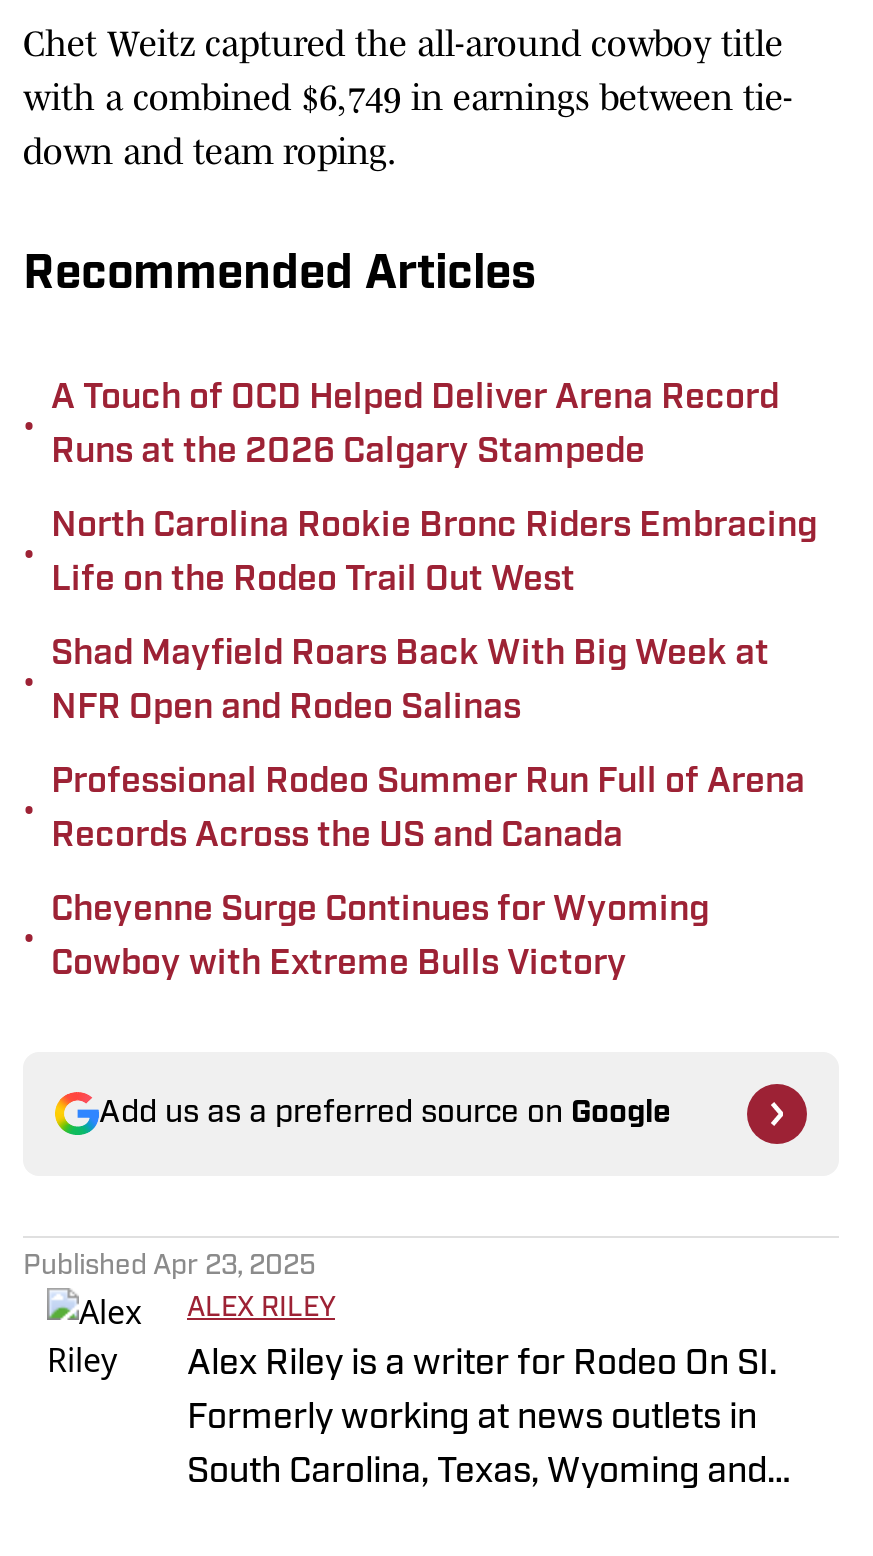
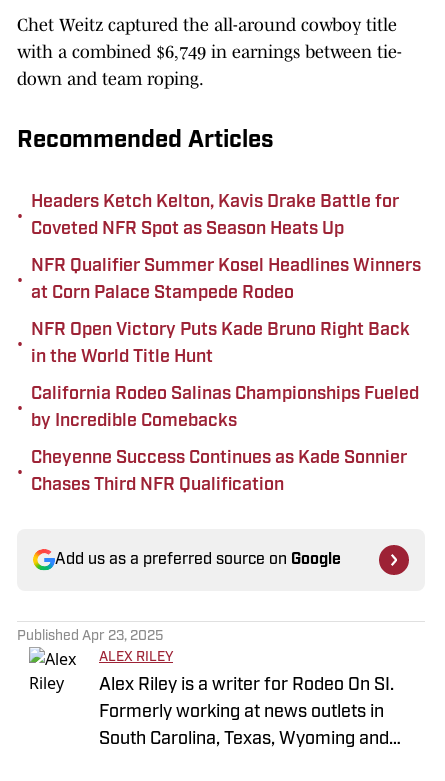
[51,380,779,472] A Touch of OCD Helped Deliver Arena Record | Runs at the 2026 Calgary Stampede -> [31,193,399,239] Headers Ketch Kelton, Kavis Drake Battle for | Coveted NFR Spot as Season Heats Up
[51,508,817,600] North Carolina Rookie Bronc Riders Embracing | Life on the Rodeo Trail Out West -> [31,257,421,303] NFR Qualifier Summer Kosel Headlines Winners | at Corn Palace Stampede Rodeo
[51,636,769,728] Shad Mayfield Roars Back With Big Week at | NFR Open and Rodeo Salinas -> [31,321,410,367] NFR Open Victory Puts Kade Bruno Right Back | in the World Title Hunt
[51,764,805,856] Professional Rodeo Summer Run Full of Arena | Records Across the US and Canada -> [31,385,419,431] California Rodeo Salinas Championships Fueled | by Incredible Comebacks
[51,892,709,984] Cheyenne Surge Continues for Wyoming | Cowboy with Extreme Bulls Victory -> [31,449,407,495] Cheyenne Success Continues as Kade Sonnier | Chases Third NFR Qualification

